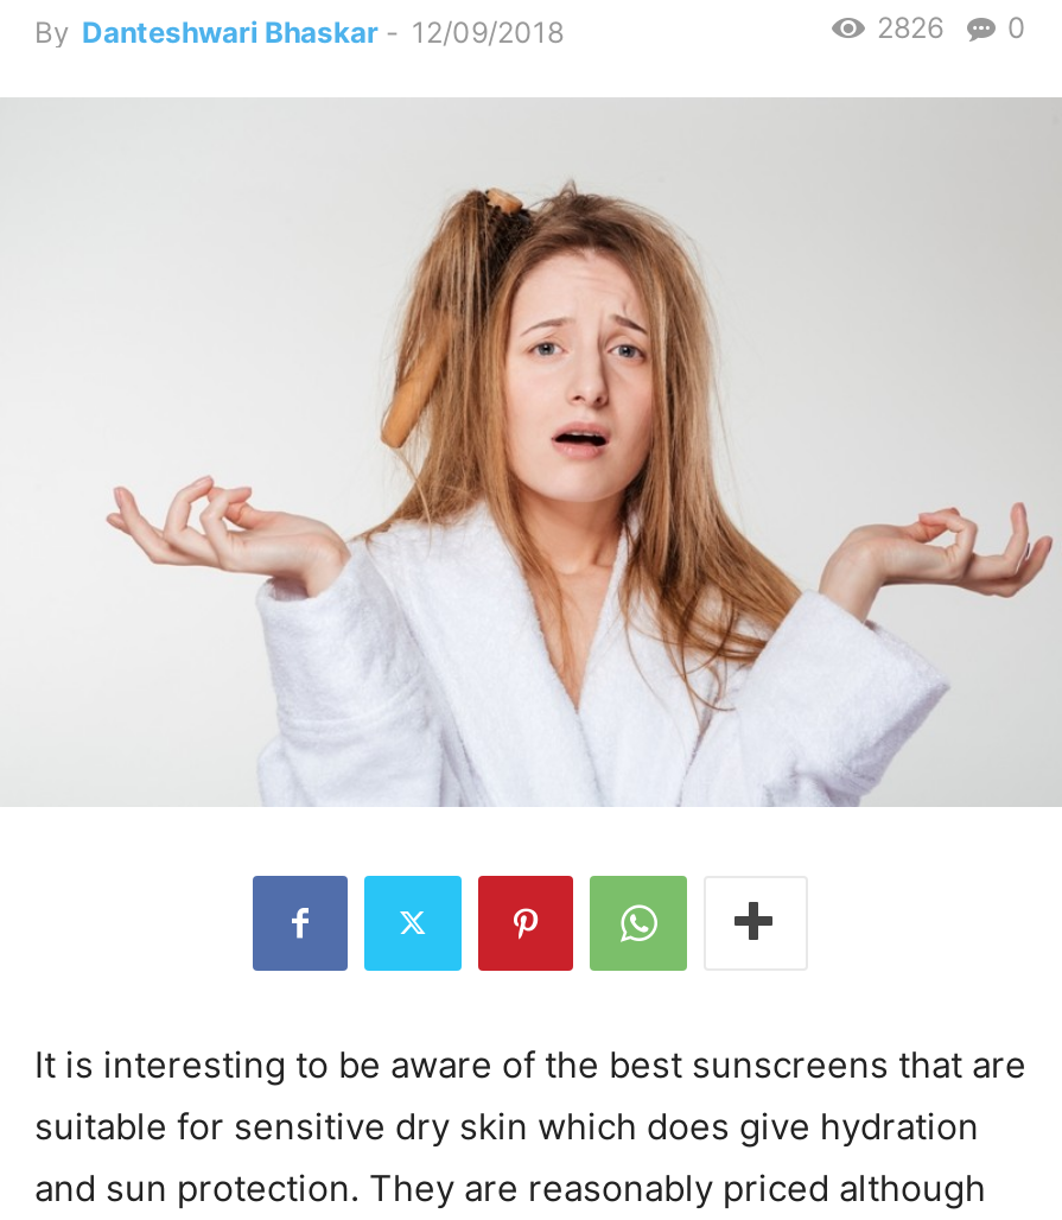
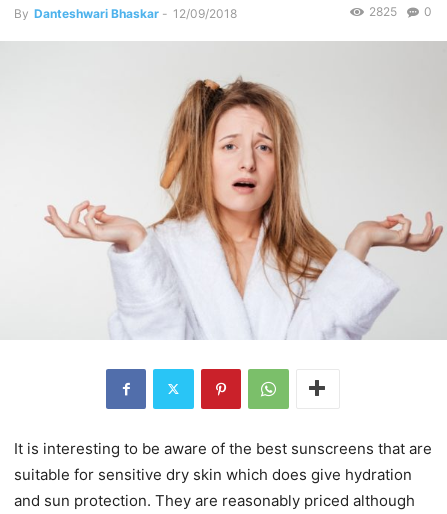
[877,9,1026,45] 2826 0 -> [369,4,432,19] 2825 0

